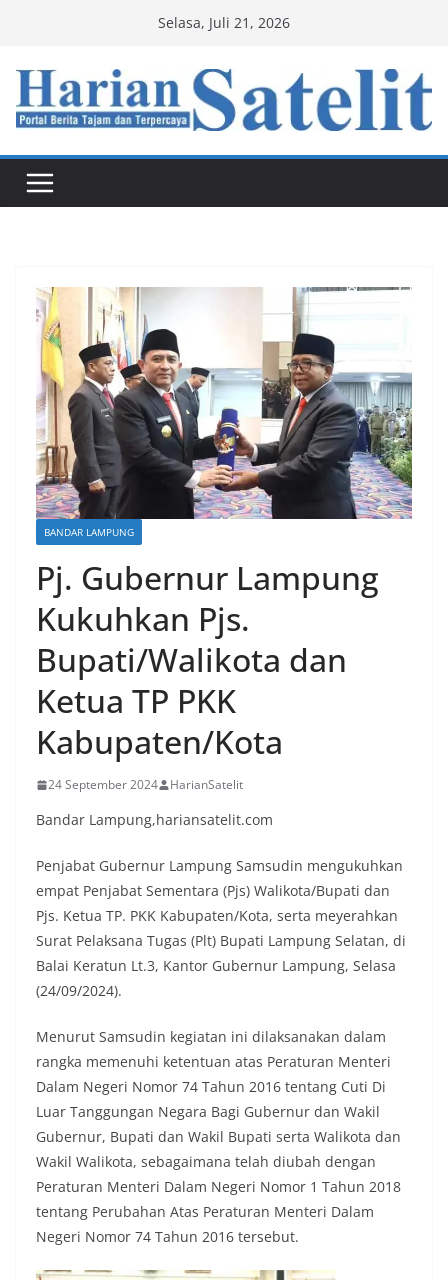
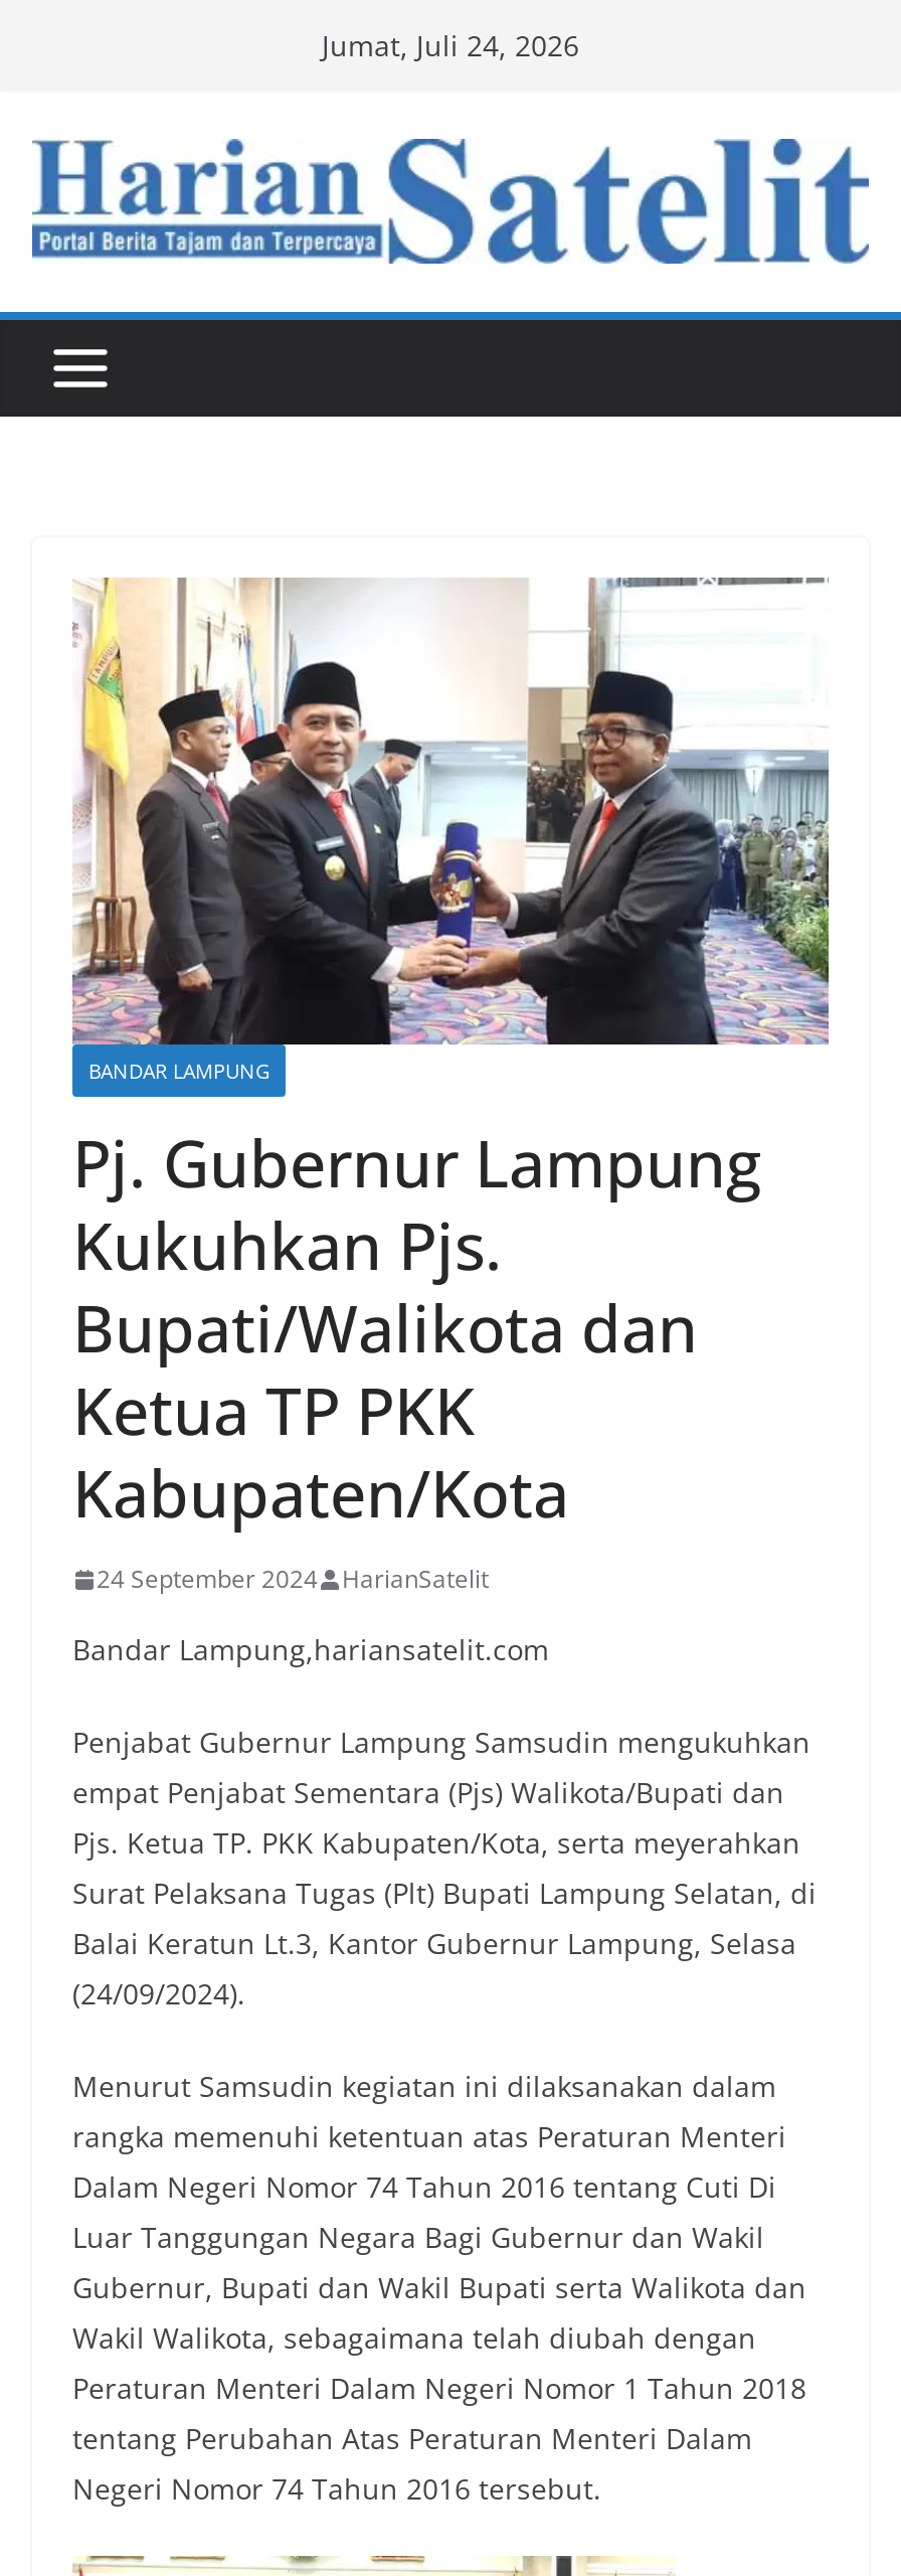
[158,13,290,32] Selasa, Juli 21, 2026 -> [322,26,579,64] Jumat, Juli 24, 2026

